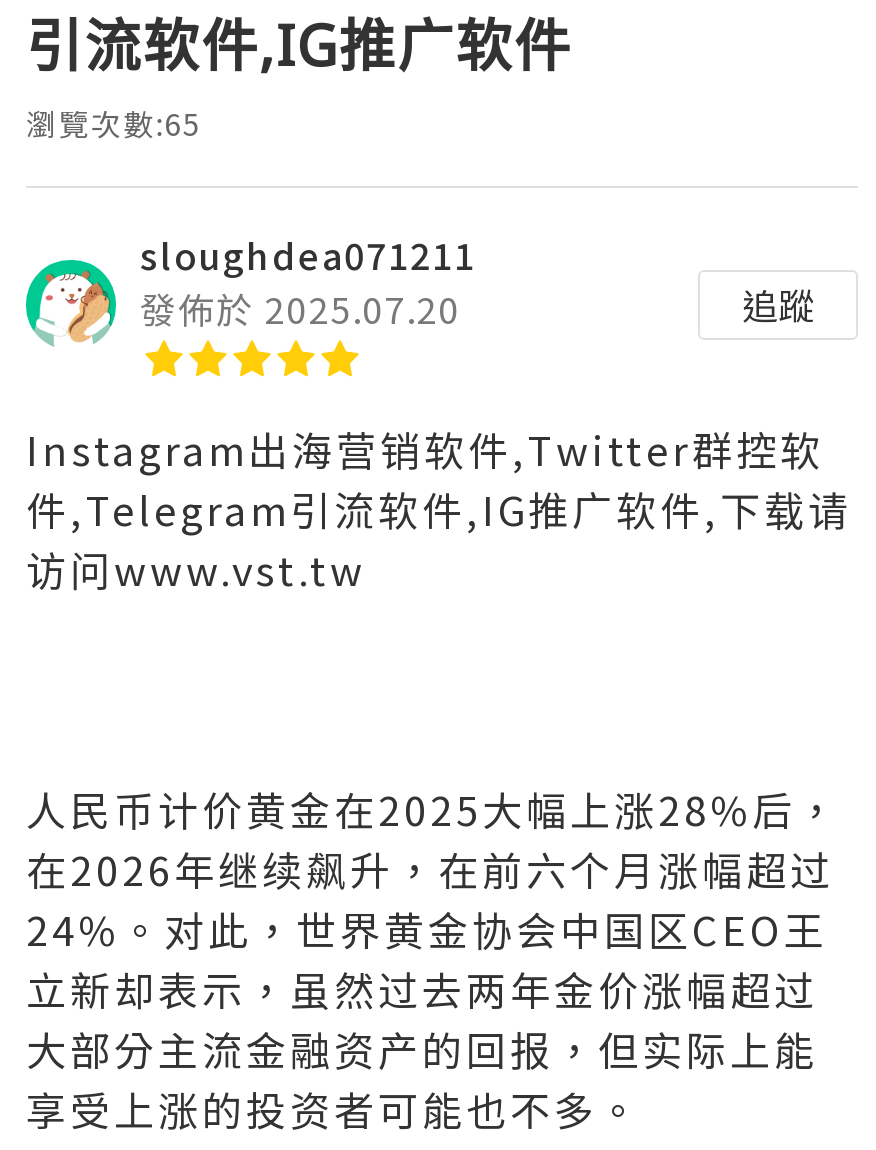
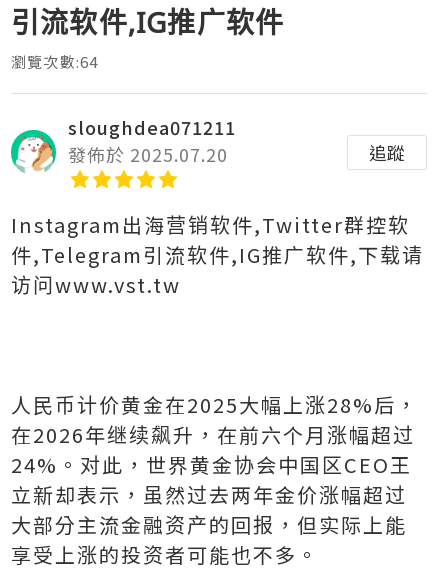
[26,102,201,144] 瀏覽次數:65 -> [11,51,98,72] 瀏覽次數:64

